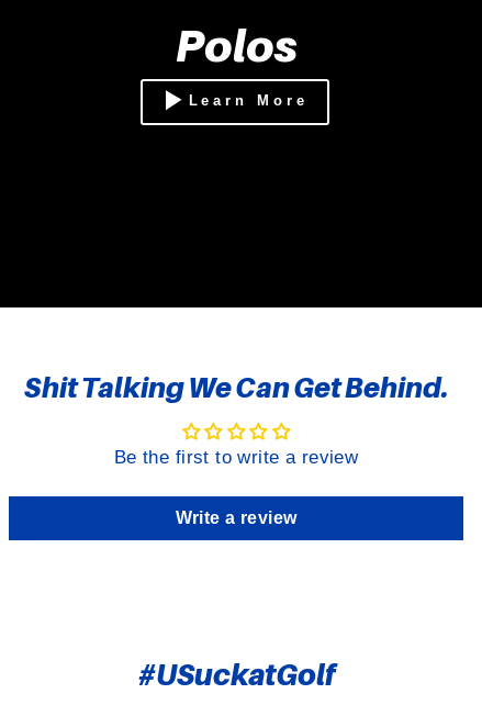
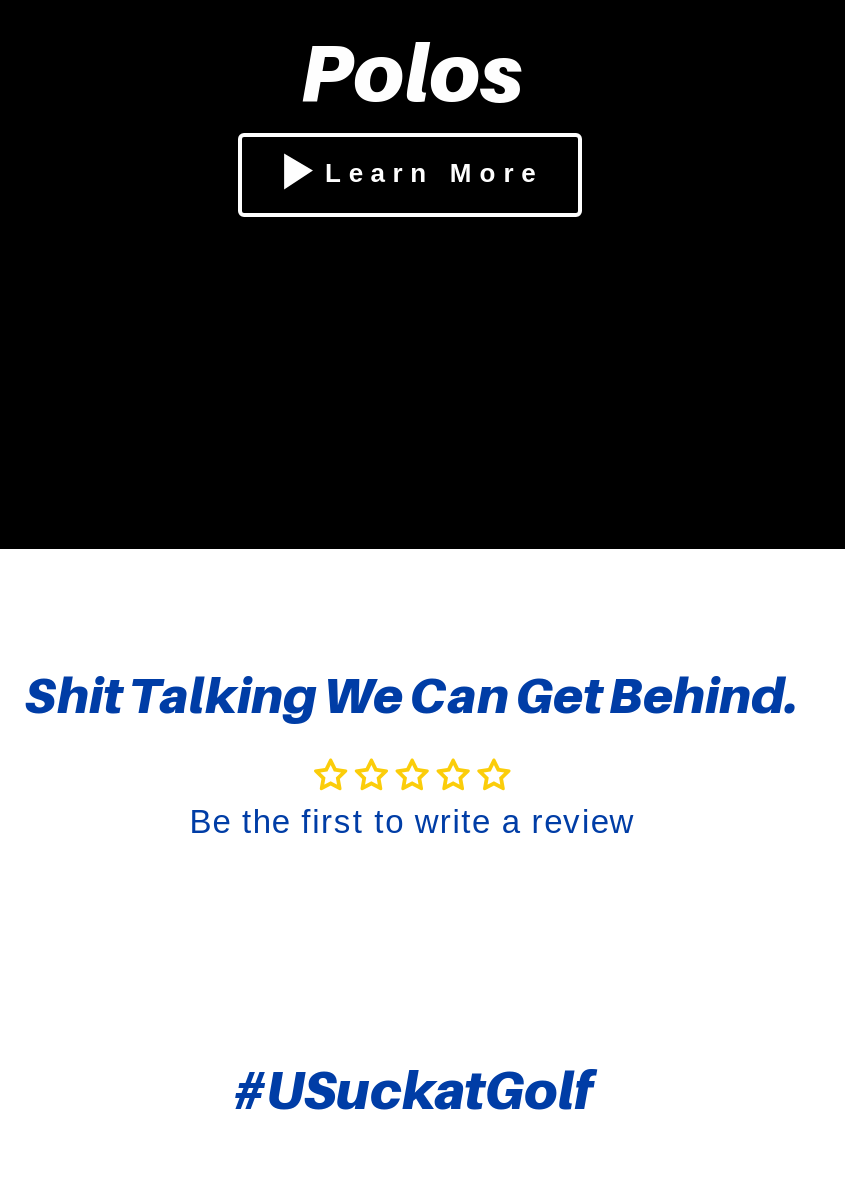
[175,508,297,527] Write a review -> none

